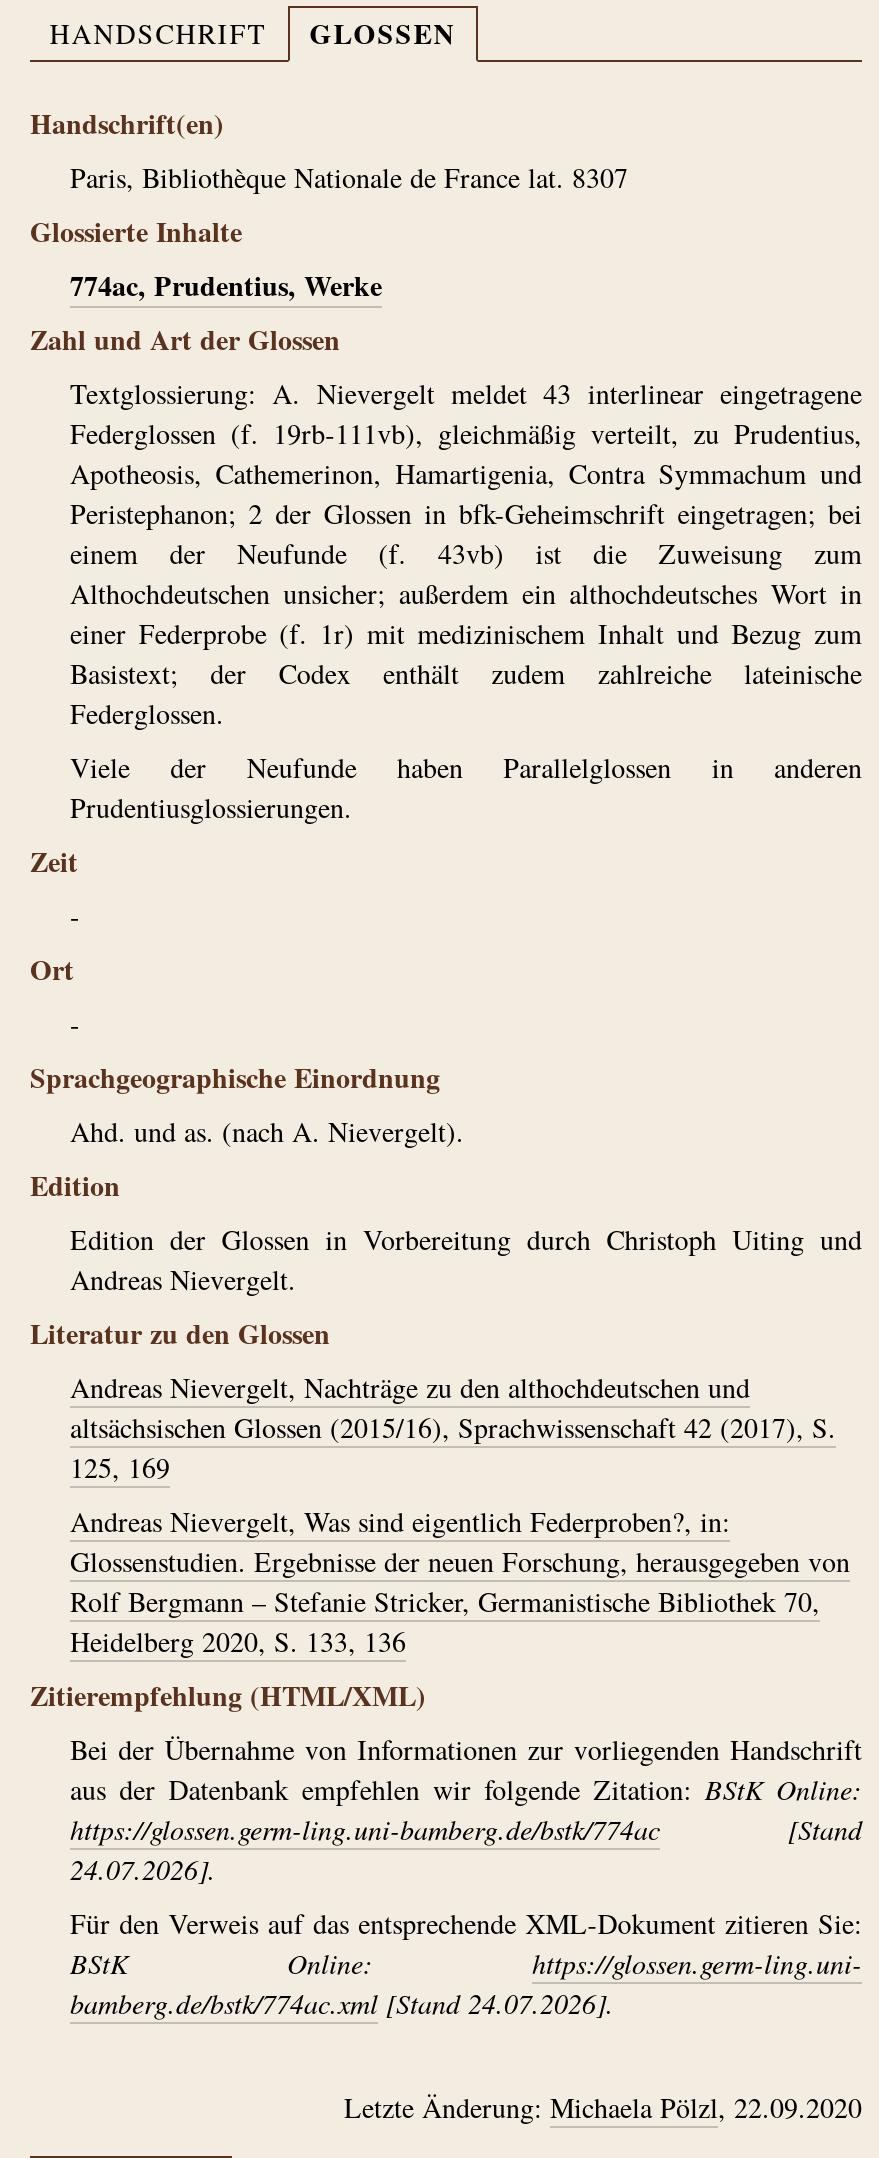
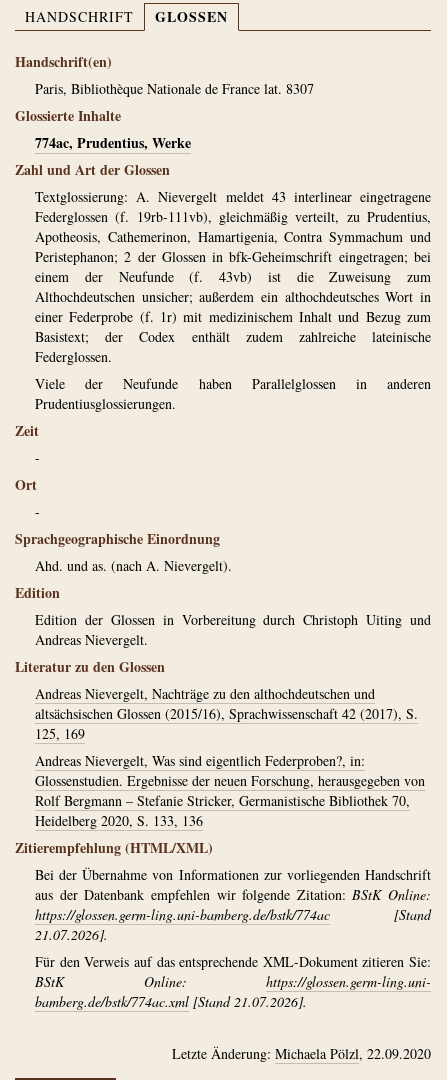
[70,1850,216,1888] 24.07.2026]. -> [35,925,108,944] 21.07.2026].
[70,1984,614,2022] bamberg.de/bstk/774ac.xml [Stand 24.07.2026]. -> [35,992,307,1011] bamberg.de/bstk/774ac.xml [Stand 21.07.2026].

